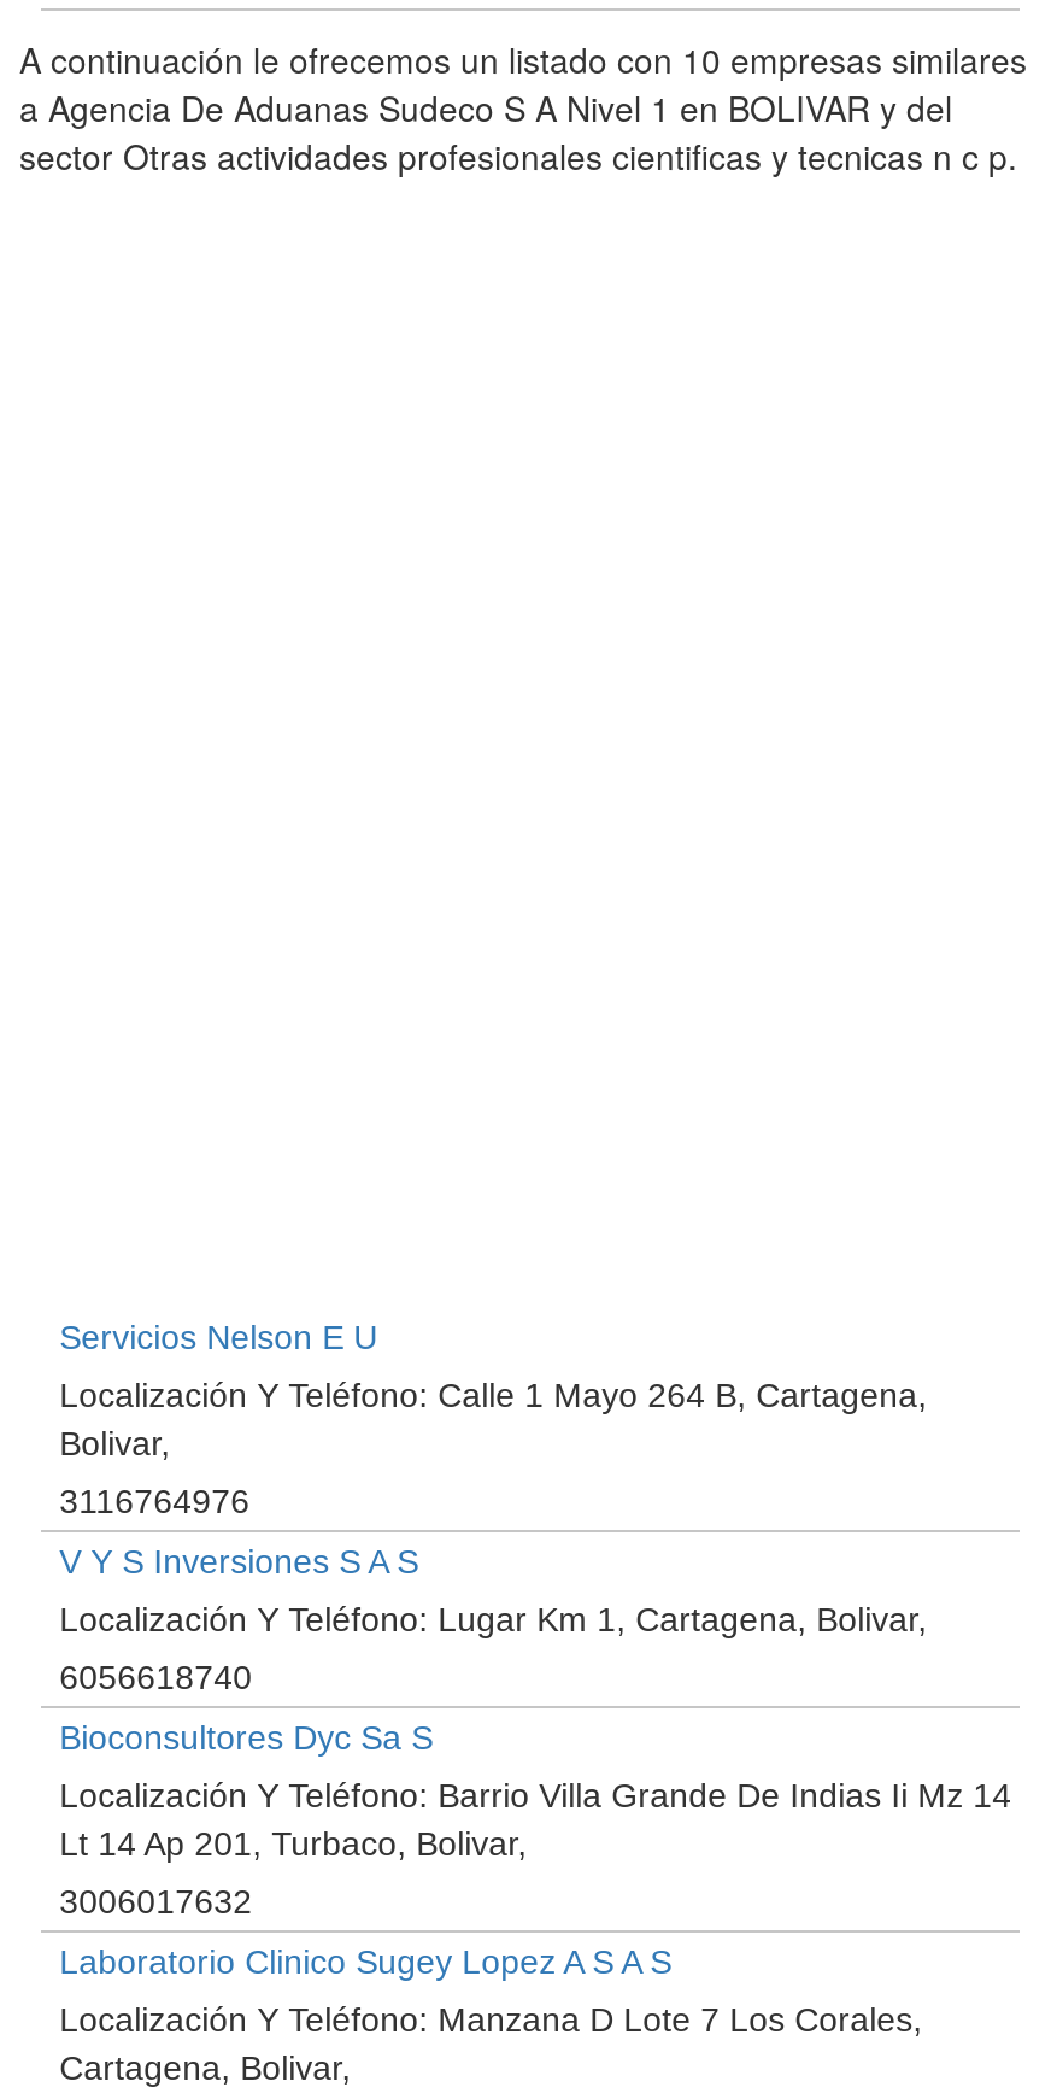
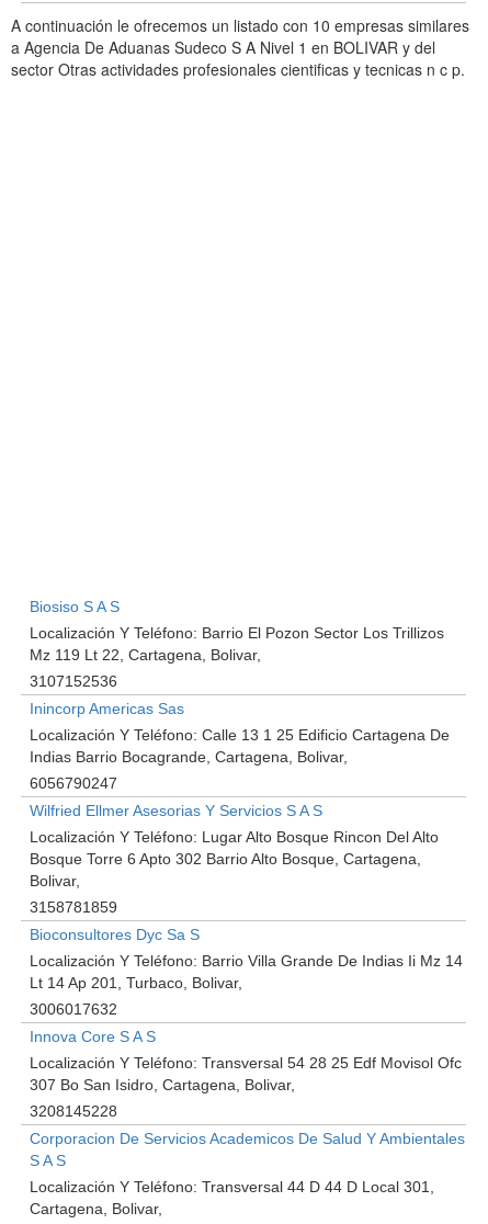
[60,1318,927,1414] Servicios Nelson E U | Localización Y Teléfono: Calle 1 Mayo 264 B, Cartagena, -> [29,598,449,867] Biosiso S A S | Localización Y Teléfono: Barrio El Pozon Sector Los Trillizos | Mz 119 Lt 22, Cartagena, Bolivar | 3107152536 | Inincorp Americas Sas | Localización Y Teléfono: Calle 13 1 25 Edificio Cartagena De | Indias Barrio Bocagrande, Cartagena, Bolivar | 6056790247 | Wilfried Ellmer Asesorias Y Servicios S A S | Localización Y Teléfono: Lugar Alto Bosque Rincon Del Alto | Bosque Torre 6 Apto 302 Barrio Alto Bosque, Cartagena,
[60,1481,918,1696] 3116764976 | V Y S Inversiones S A S | Localización Y Teléfono: Lugar Km 1, Cartagena, Bolivar | 6056618740 -> [29,898,117,916] 3158781859
[60,1942,922,2038] Laboratorio Clinico Sugey Lopez A S A S | Localización Y Teléfono: Manzana D Lote 7 Los Corales, -> [29,1028,465,1195] Innova Core S A S | Localización Y Teléfono: Transversal 54 28 25 Edf Movisol Ofc | 307 Bo San Isidro, Cartagena, Bolivar | 3208145228 | Corporacion De Servicios Academicos De Salud Y Ambientales | S A S | Localización Y Teléfono: Transversal 44 D 44 D Local 301,

